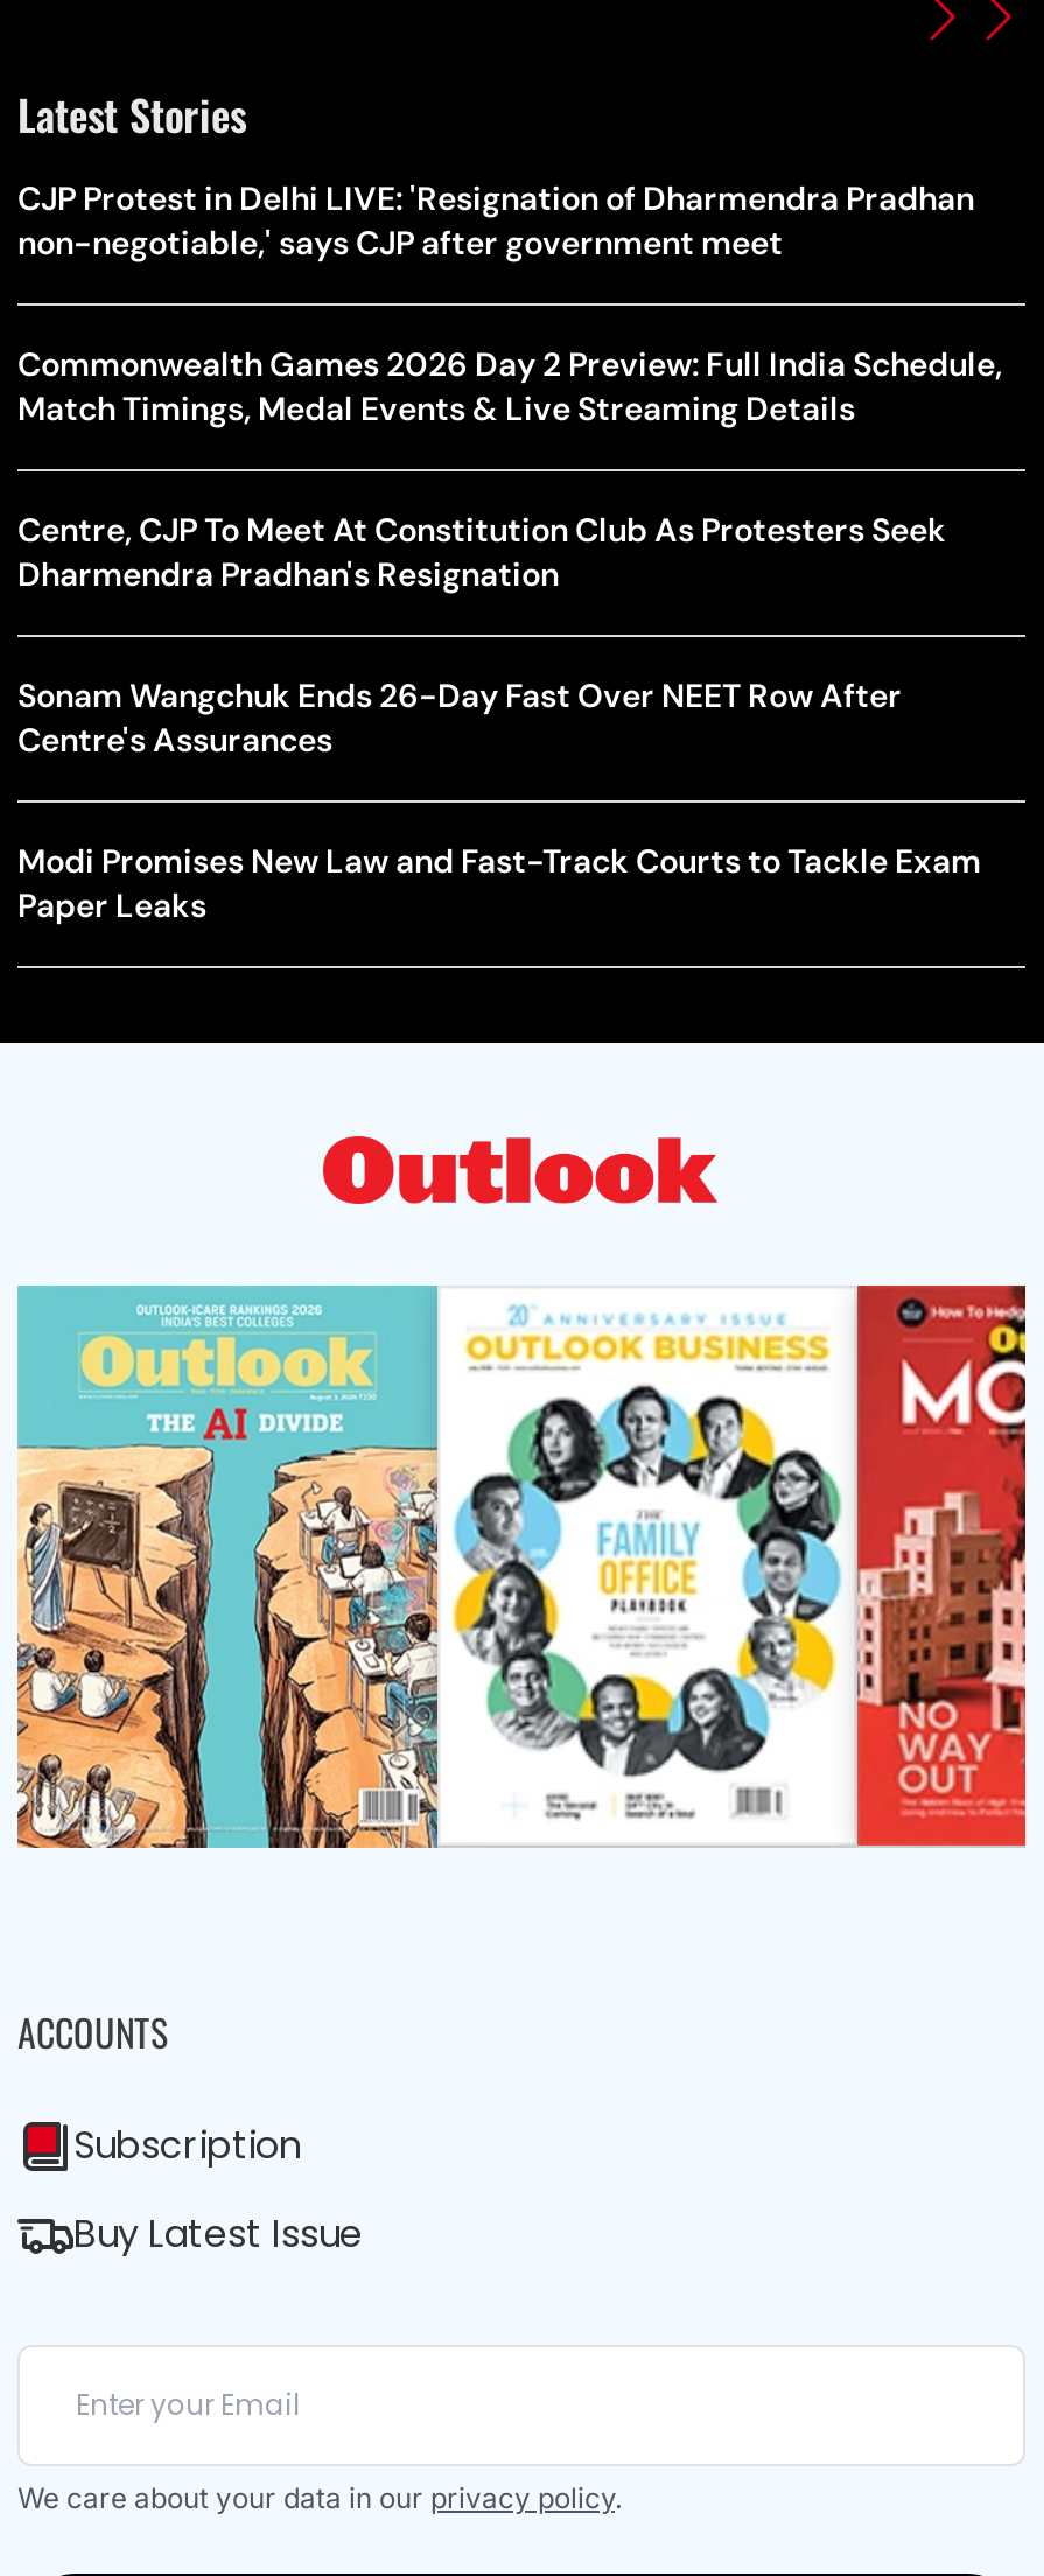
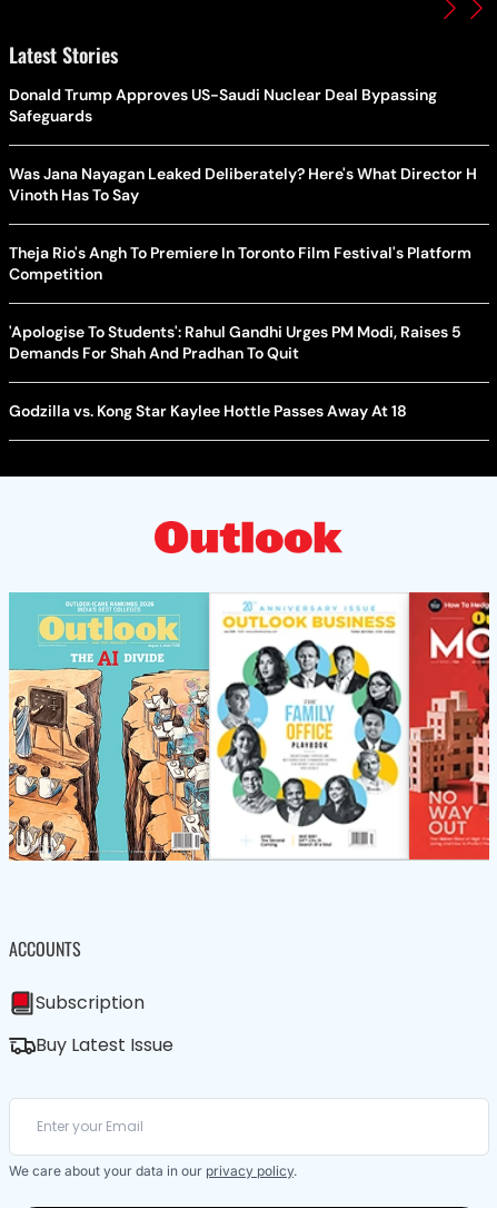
[17,177,974,264] CJP Protest in Delhi LIVE: 'Resignation of Dharmendra Pradhan | non-negotiable,' says CJP after government meet -> [9,85,437,126] Donald Trump Approves US-Saudi Nuclear Deal Bypassing | Safeguards
[17,343,1002,429] Commonwealth Games 2026 Day 2 Preview: Full India Schedule, | Match Timings, Medal Events & Live Streaming Details -> [9,164,477,205] Was Jana Nayagan Leaked Deliberately? Here's What Director H | Vinoth Has To Say
[17,509,946,595] Centre, CJP To Meet At Constitution Club As Protesters Seek | Dharmendra Pradhan's Resignation -> [9,243,471,284] Theja Rio's Angh To Premiere In Toronto Film Festival's Platform | Competition
[17,674,902,761] Sonam Wangchuk Ends 26-Day Fast Over NEET Row After | Centre's Assurances -> [9,322,461,363] 'Apologise To Students': Rahul Gandhi Urges PM Modi, Raises 5 | Demands For Shah And Pradhan To Quit
[17,840,981,926] Modi Promises New Law and Fast-Track Courts to Tackle Exam | Paper Leaks -> [9,401,407,421] Godzilla vs. Kong Star Kaylee Hottle Passes Away At 18

